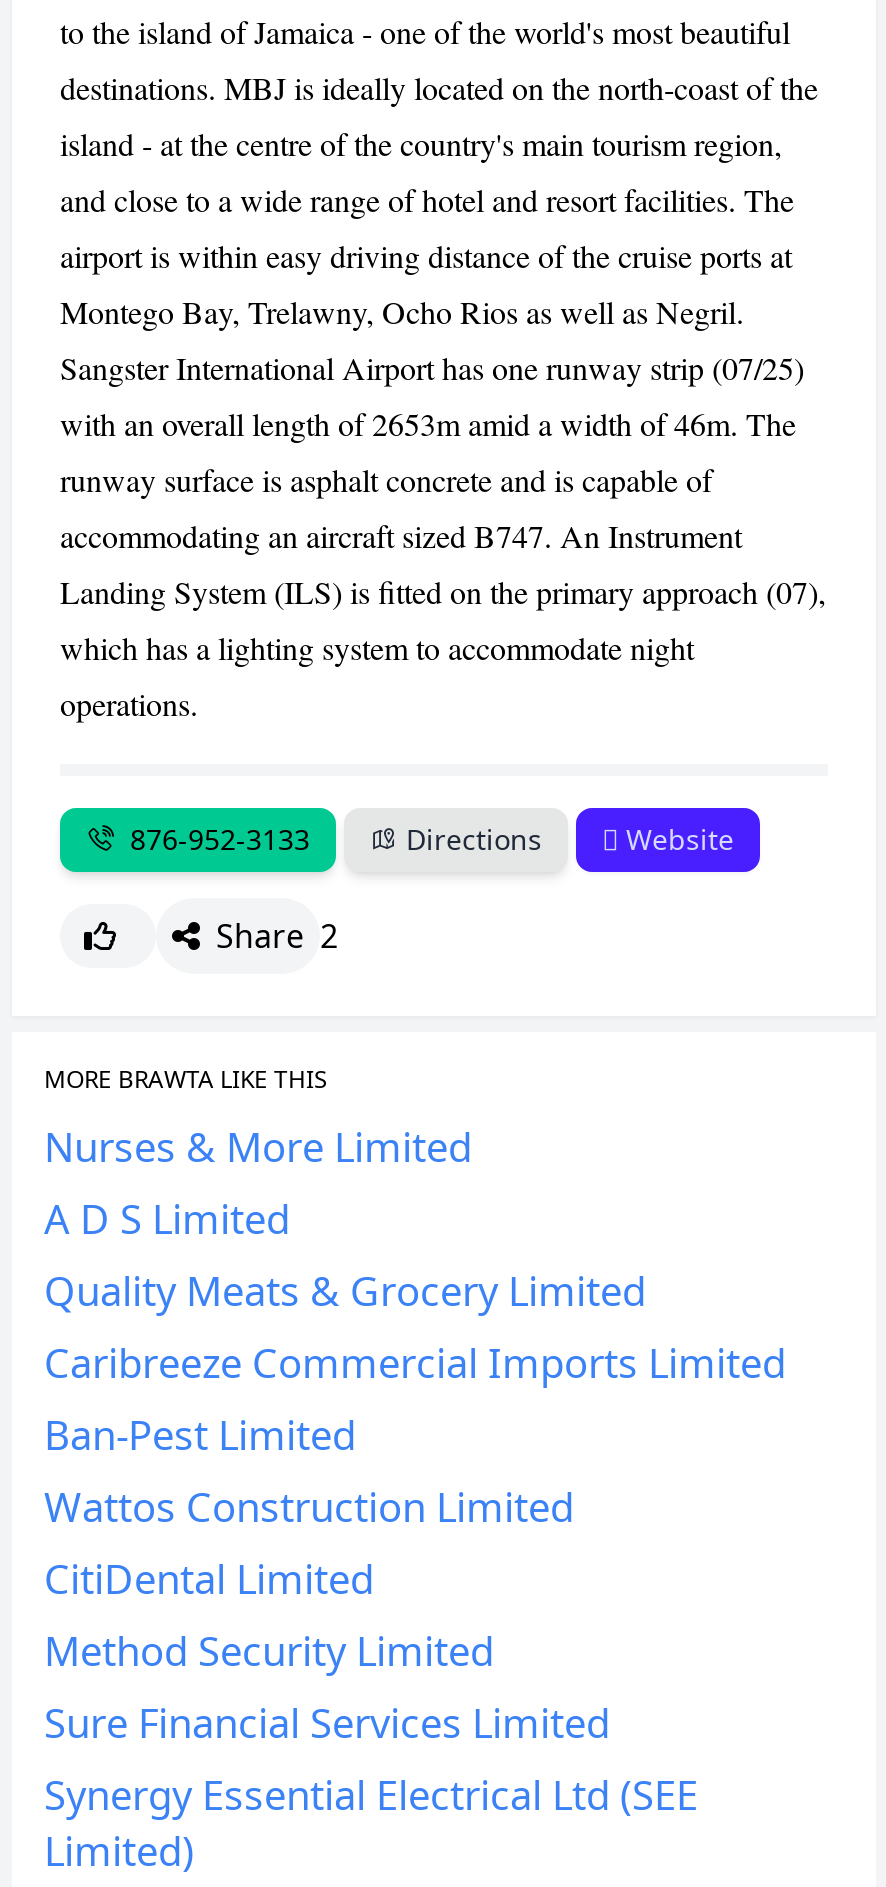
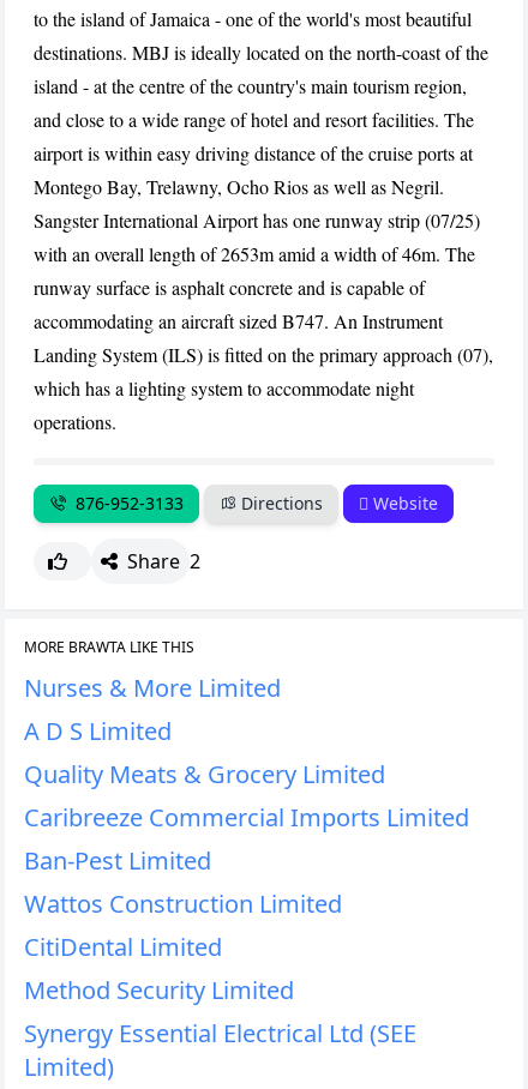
[44,1696,610,1750] Sure Financial Services Limited -> none

